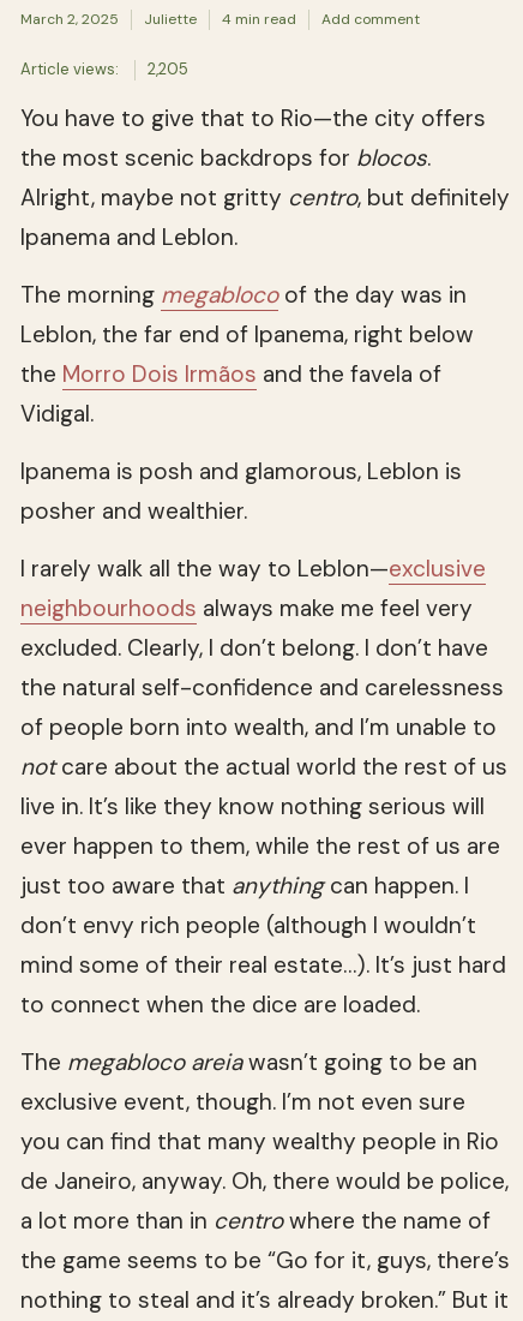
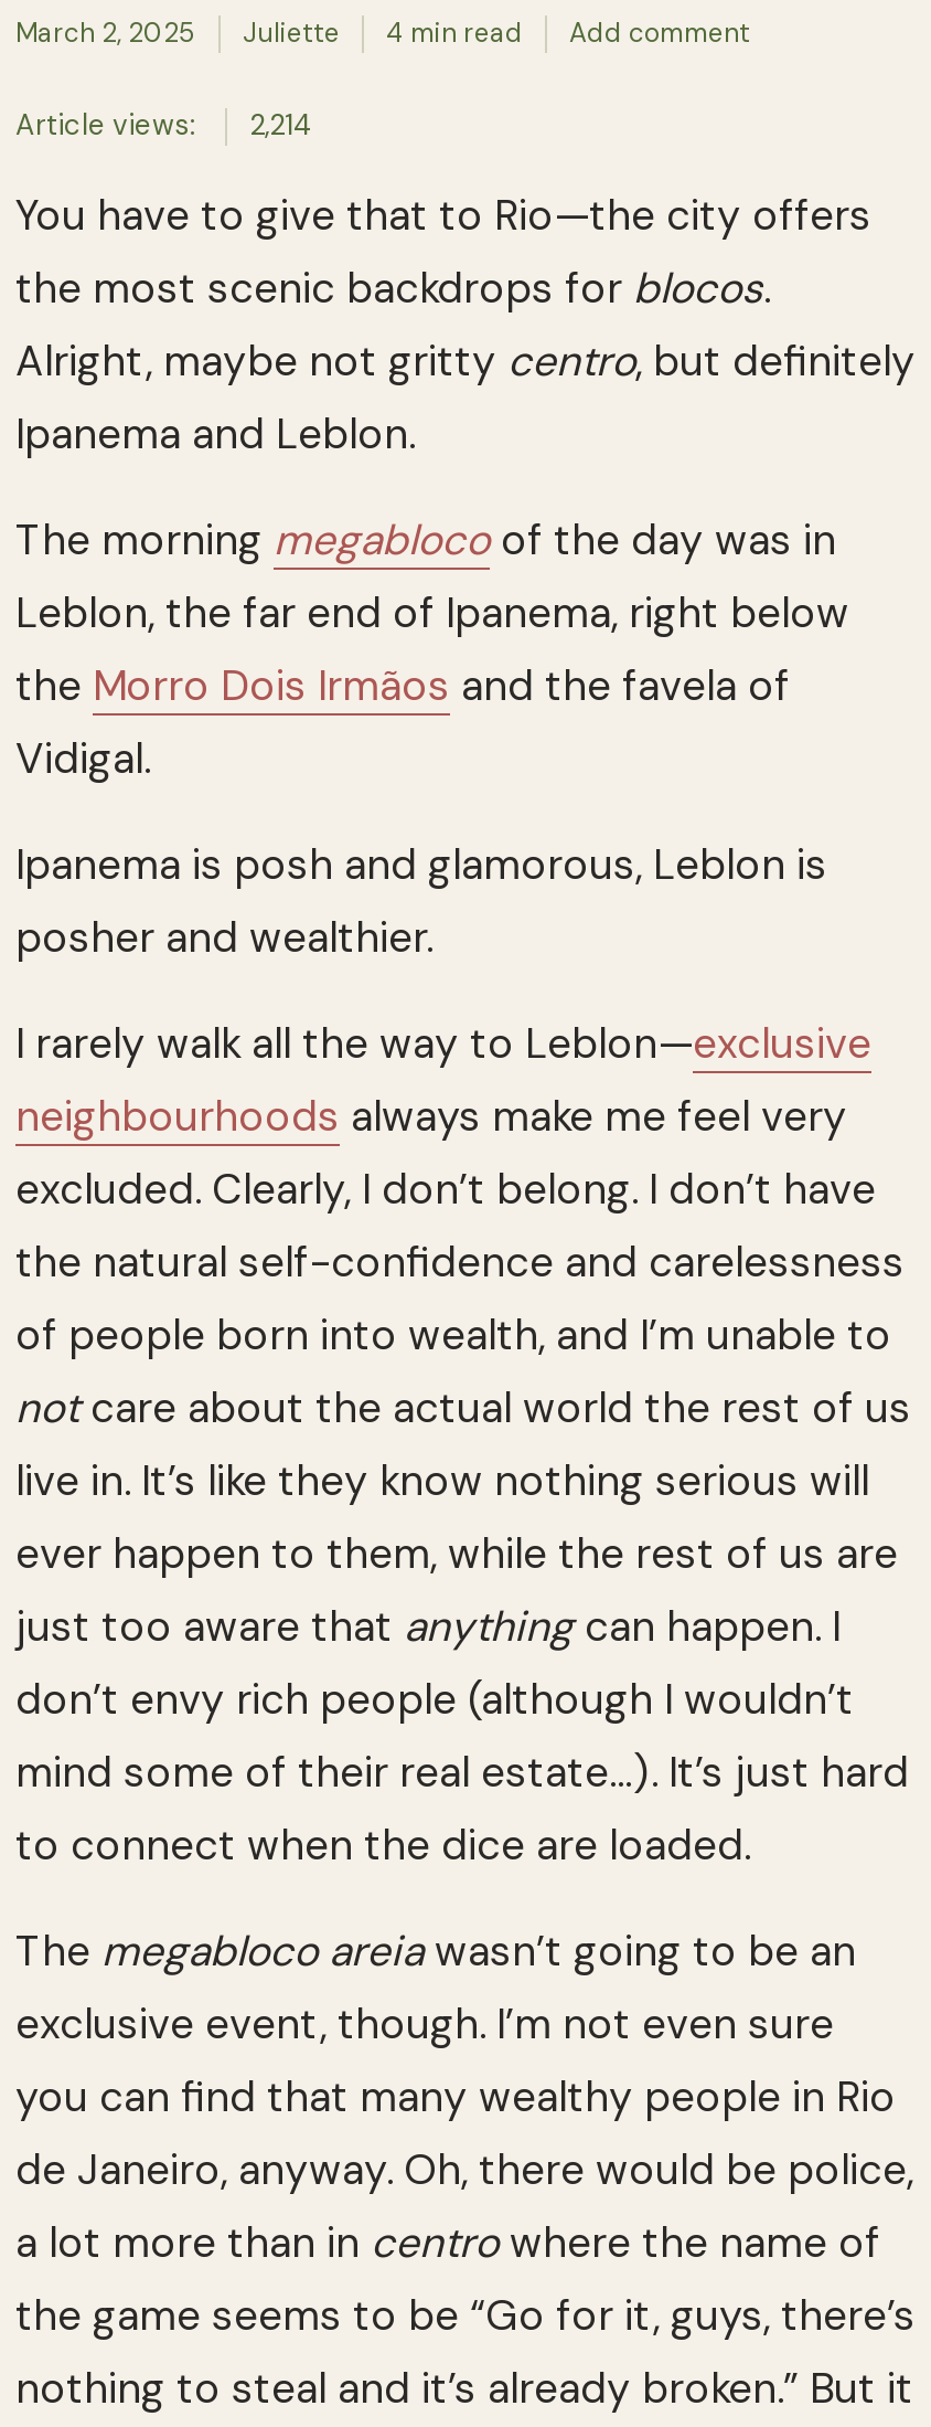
[20,59,188,79] Article views: 2,205 -> [15,106,313,144] Article views: 2,214

